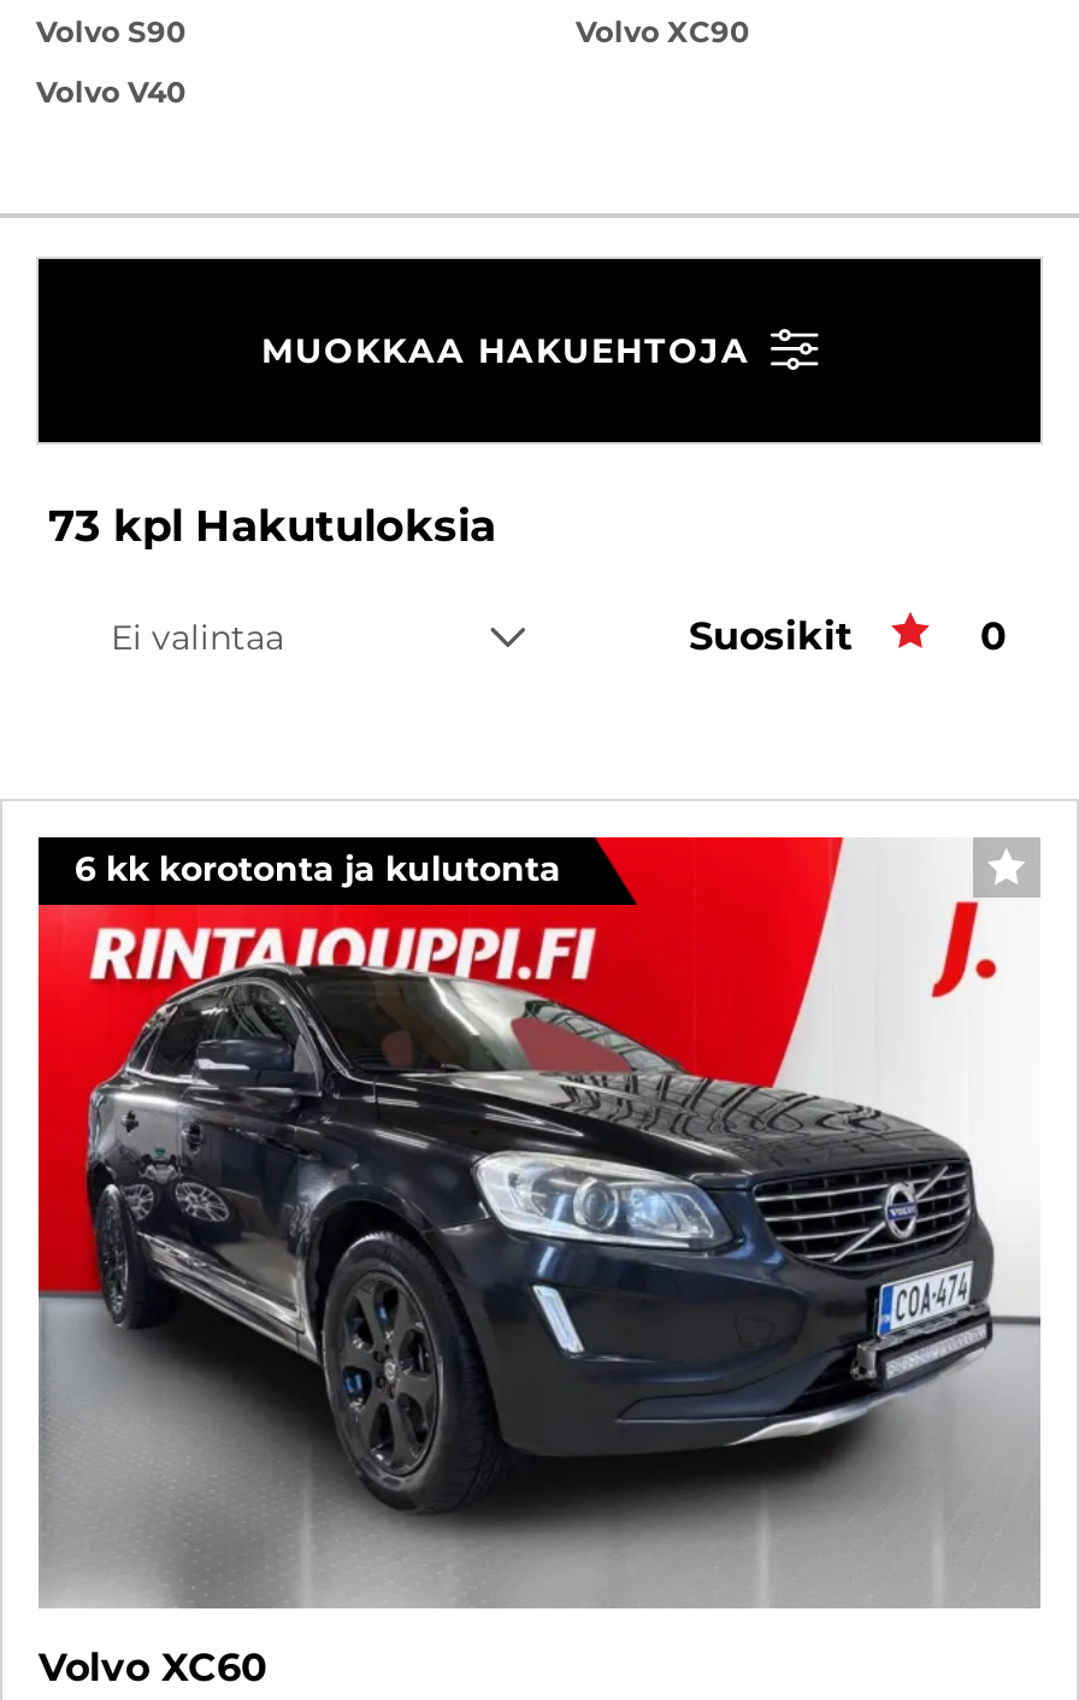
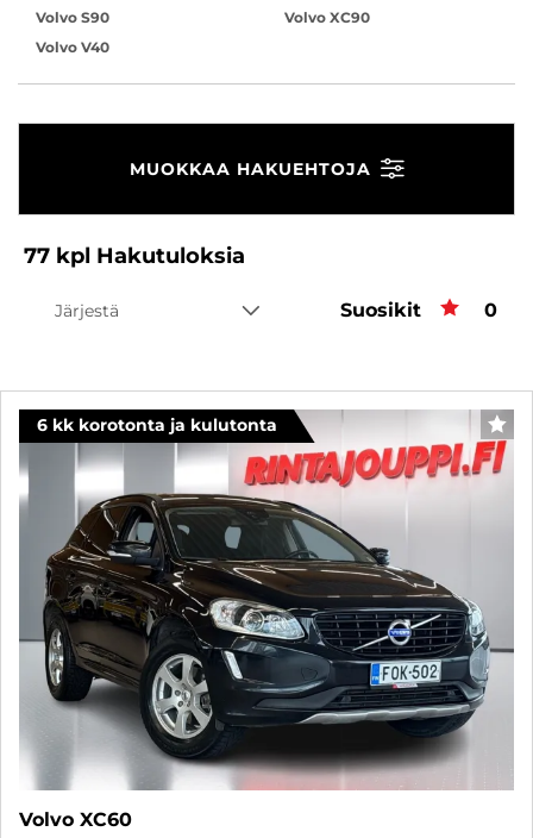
[48,499,496,552] 73 kpl Hakutuloksia -> [24,242,245,268] 77 kpl Hakutuloksia
[111,614,284,658] Ei valintaa -> [55,299,119,321] Järjestä
[36,835,1038,1611] [image] -> [18,409,514,790] [image]

